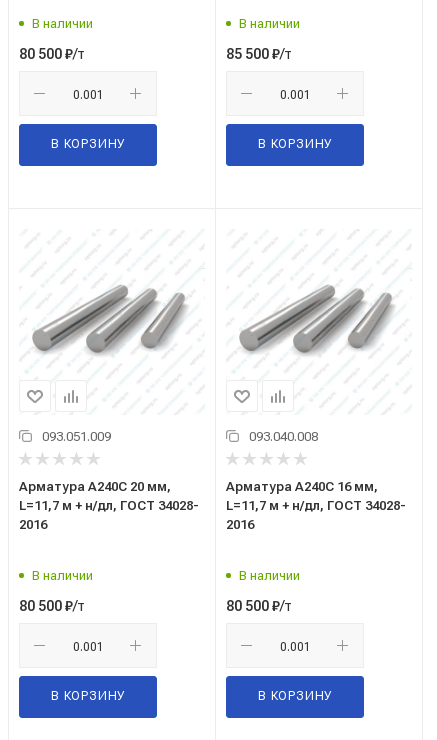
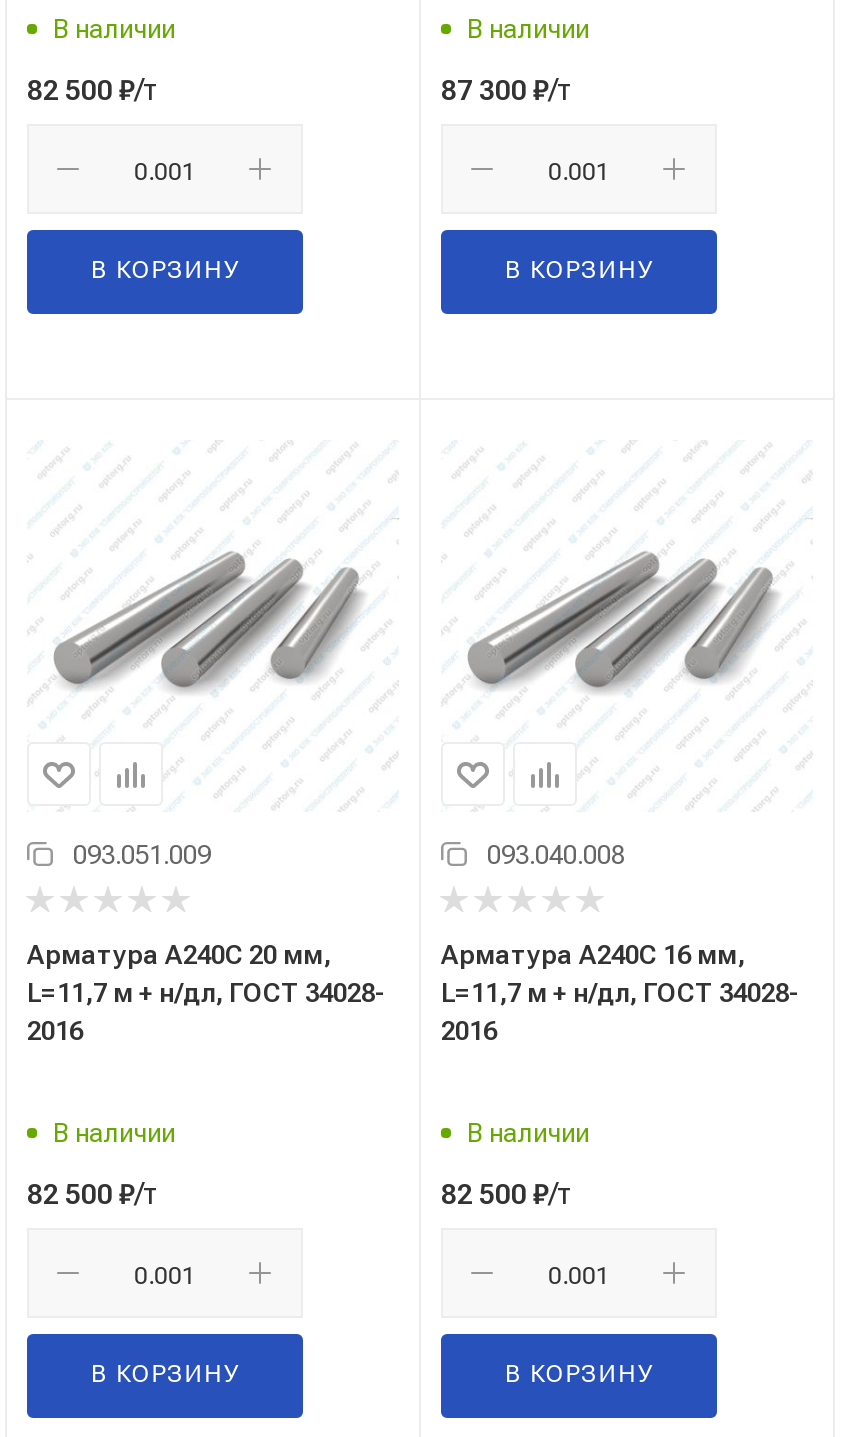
[19,45,85,63] 80 500 ₽/т -> [27,72,159,108] 82 500 ₽/т
[226,45,292,63] 85 500 ₽/т -> [441,72,573,108] 87 300 ₽/т
[19,597,85,615] 80 500 ₽/т -> [27,1175,159,1211] 82 500 ₽/т
[226,597,292,615] 80 500 ₽/т -> [441,1175,573,1211] 82 500 ₽/т

